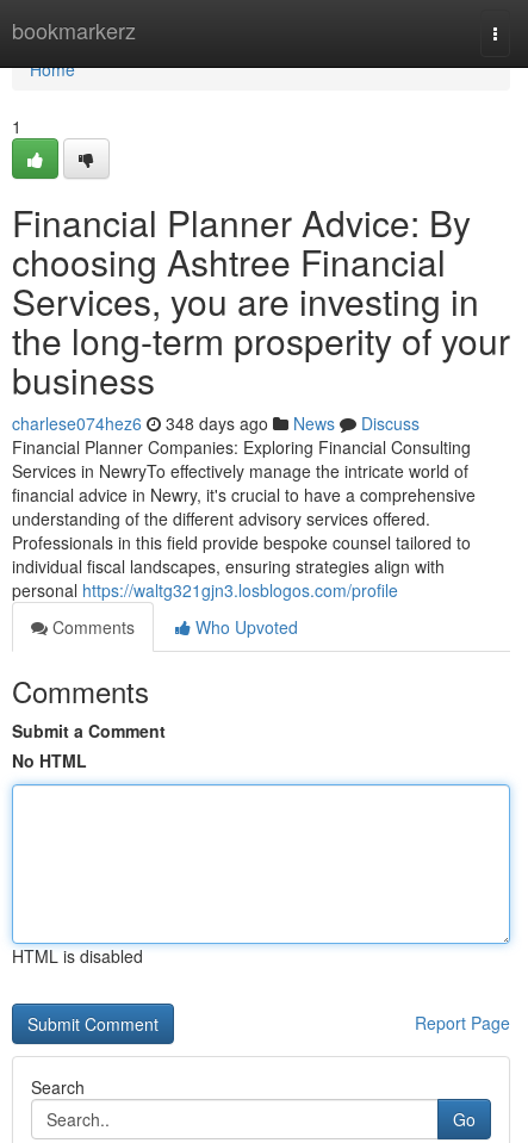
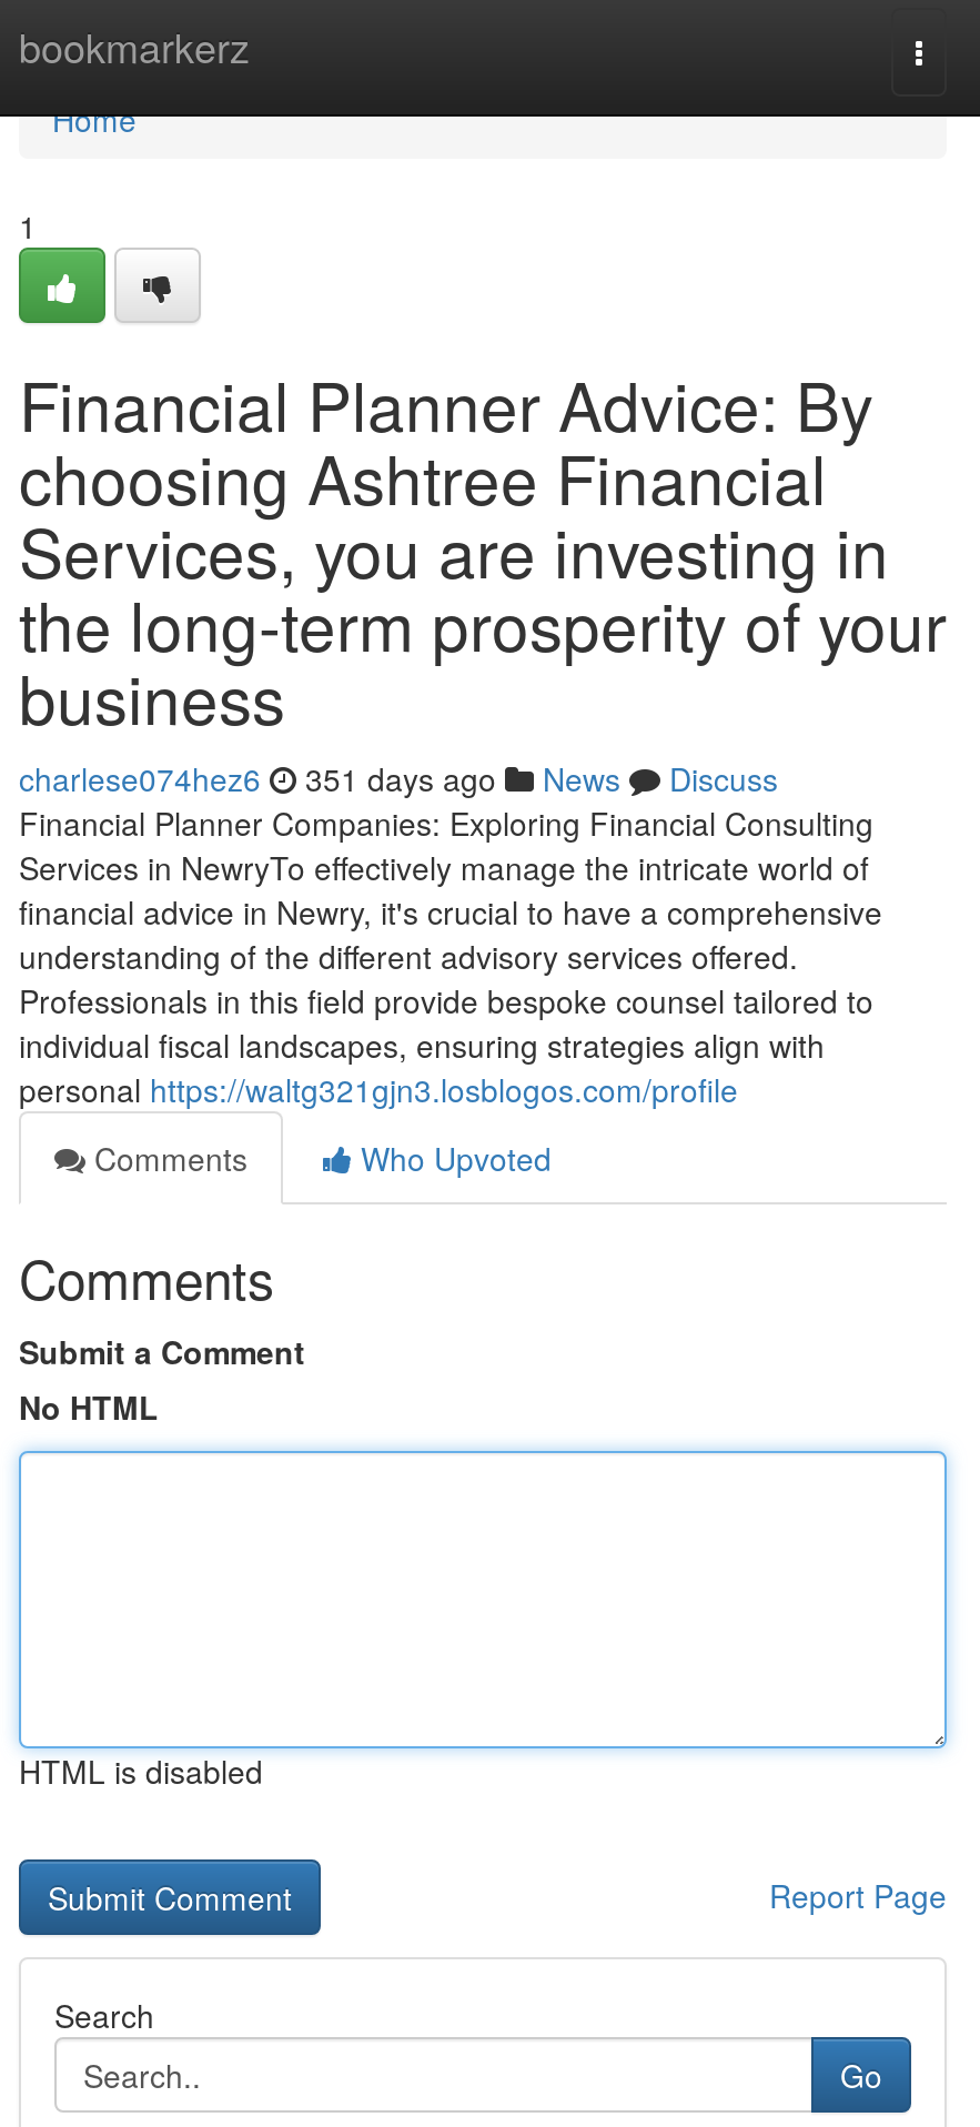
[12,411,420,435] charlese074hez6 348 days ago News Discuss -> [19,756,778,800] charlese074hez6 351 days ago News Discuss

